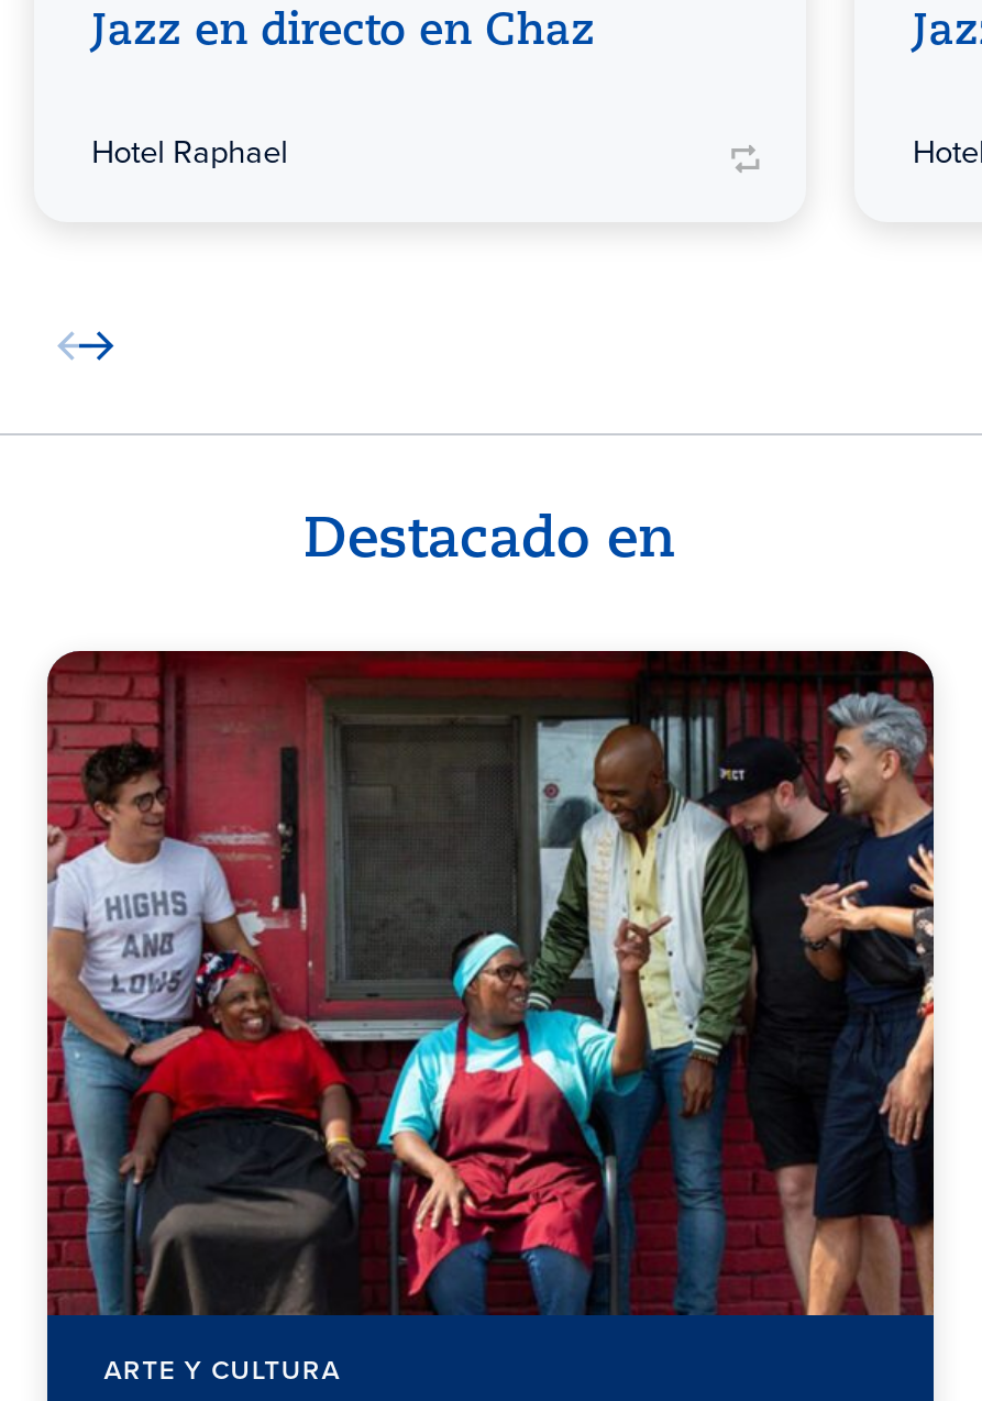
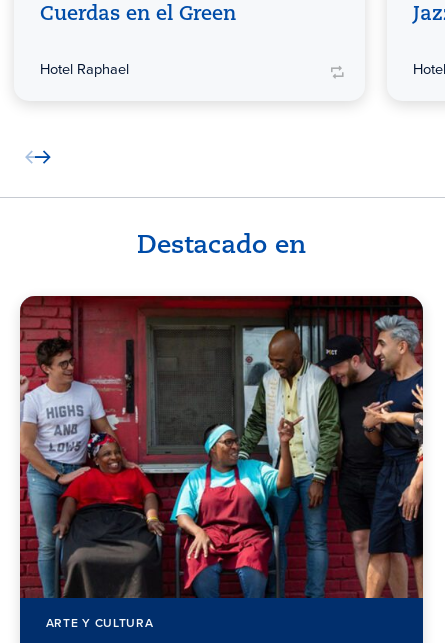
[91,12,595,56] Jazz en directo en Chaz -> [40,5,236,25] Cuerdas en el Green

